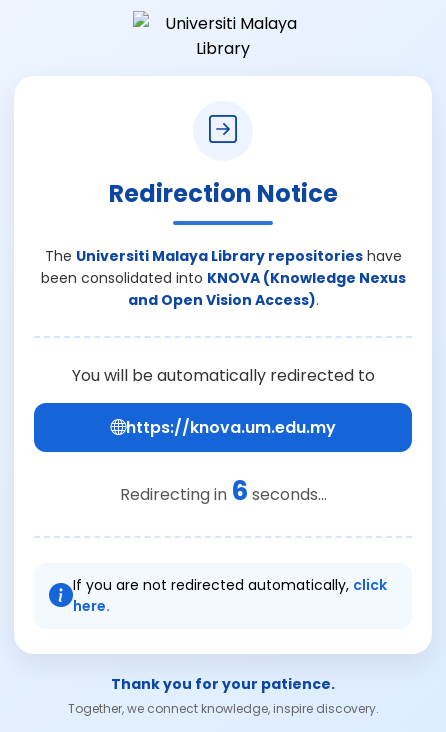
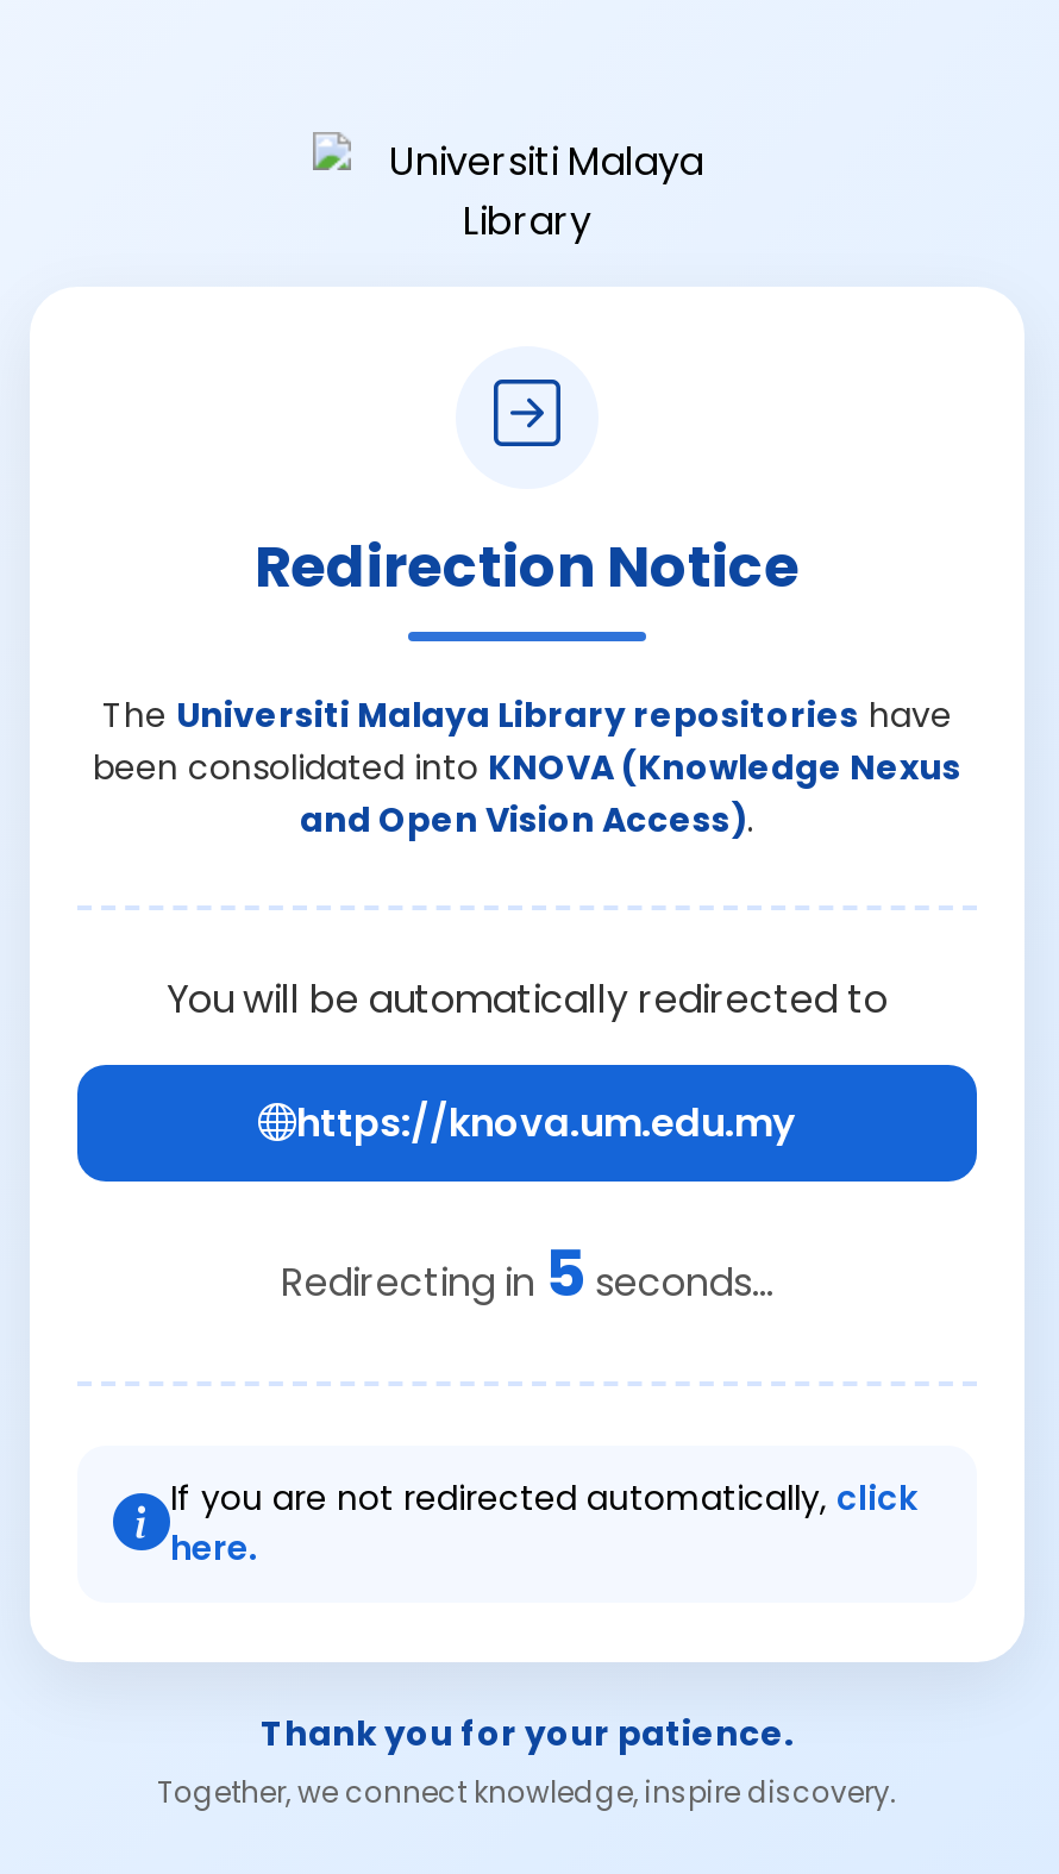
[119,472,326,508] Redirecting in 6seconds... -> [281,1230,773,1316] Redirecting in 5seconds...

